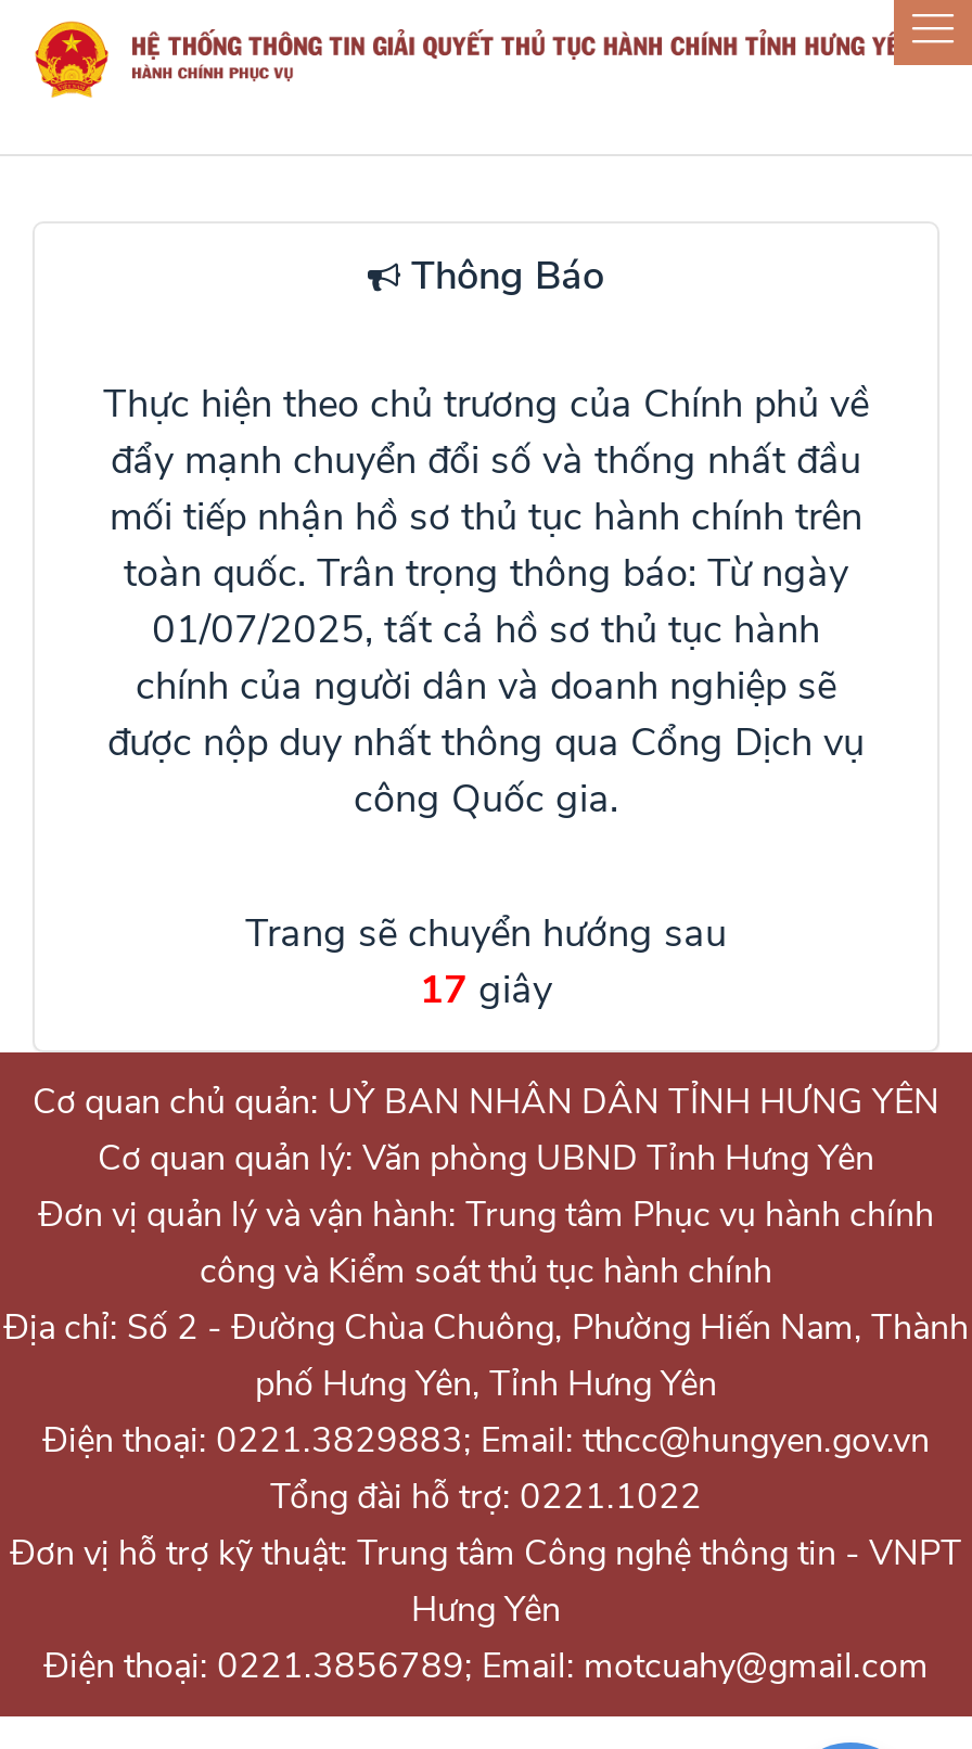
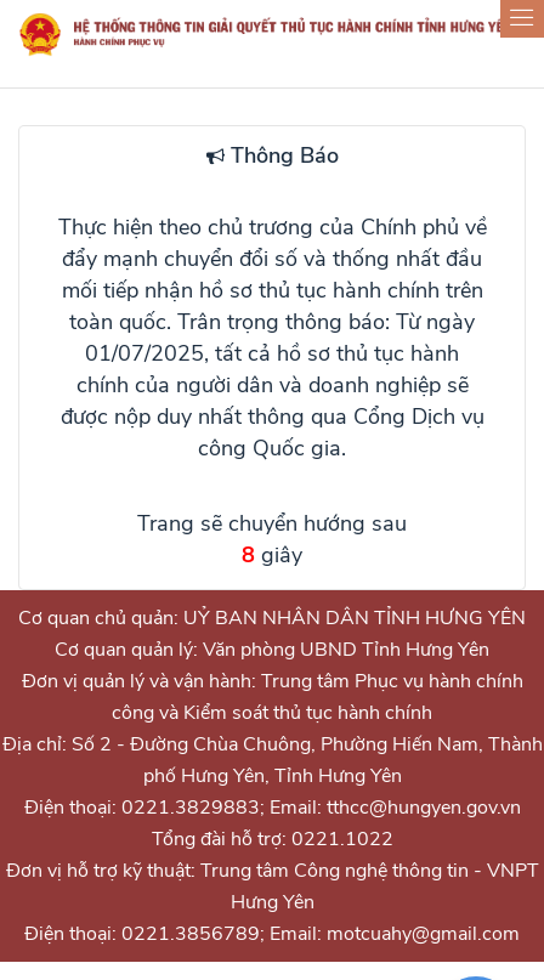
[420,964,552,1016] 17 giây -> [242,541,302,570] 8 giây

